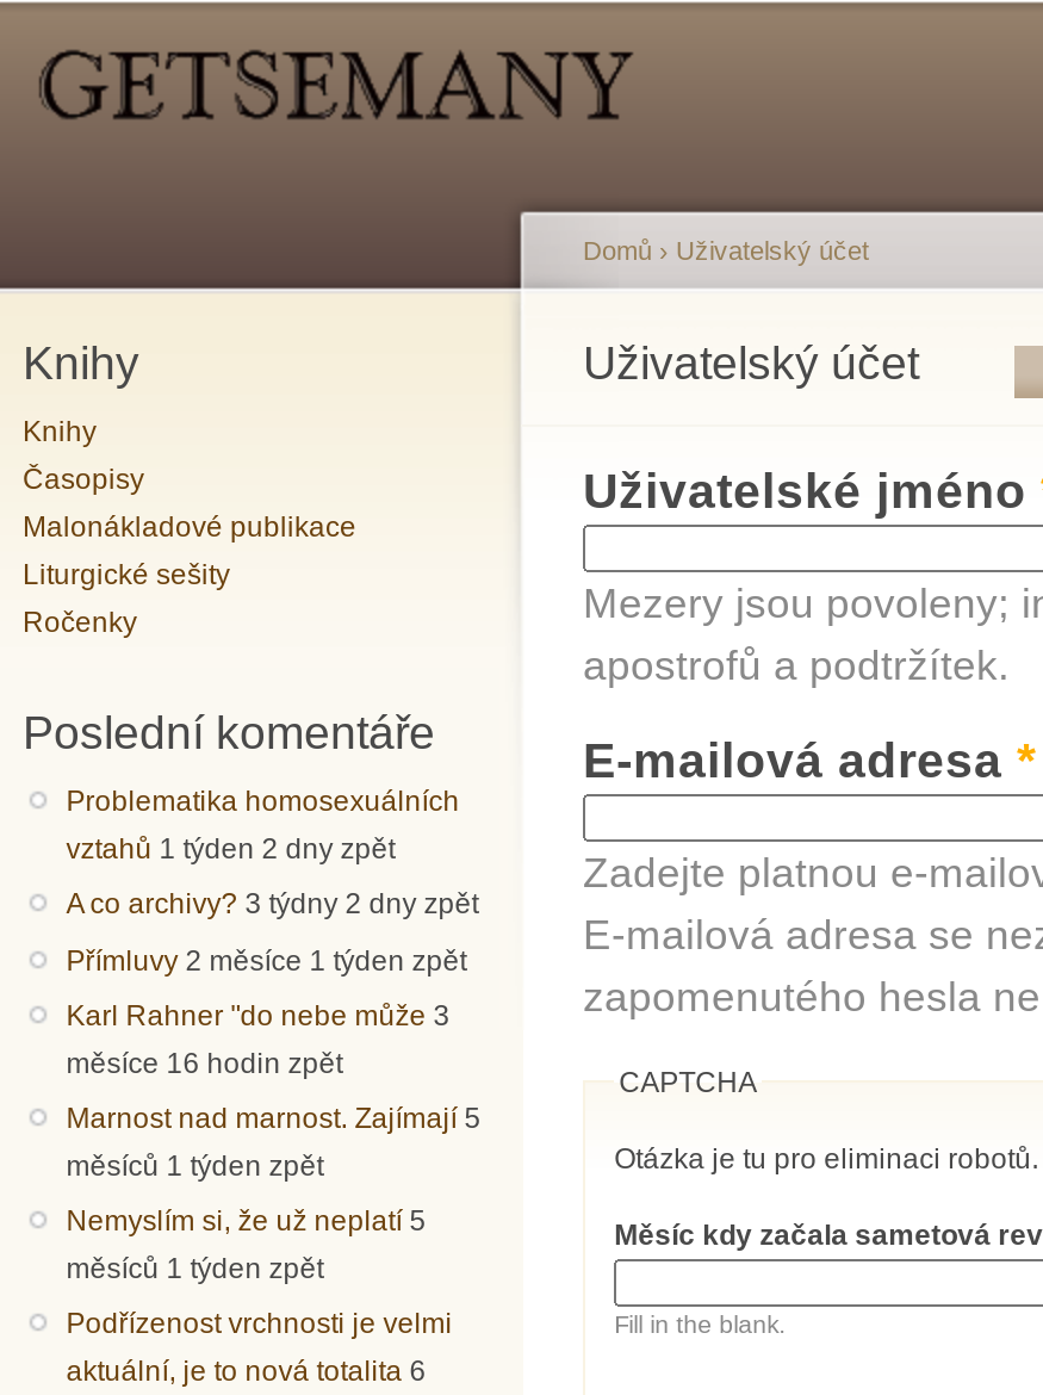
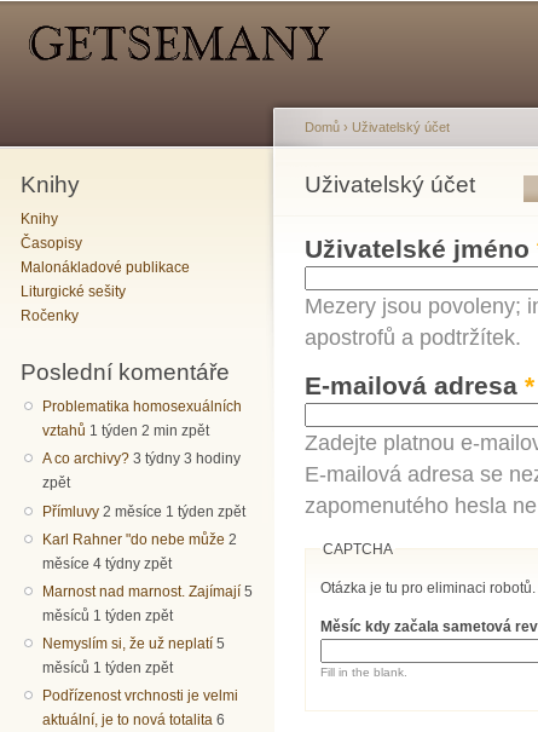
[66,833,395,867] vztahů 1 týden 2 dny zpět -> [43,423,209,440] vztahů 1 týden 2 min zpět
[66,888,478,922] A co archivy? 3 týdny 2 dny zpět -> [43,451,241,492] A co archivy? 3 týdny 3 hodiny | zpět
[66,998,450,1031] Karl Rahner "do nebe může 3 -> [43,531,237,547] Karl Rahner "do nebe může 2
[66,1046,343,1079] měsíce 16 hodin zpět -> [43,555,172,572] měsíce 4 týdny zpět

